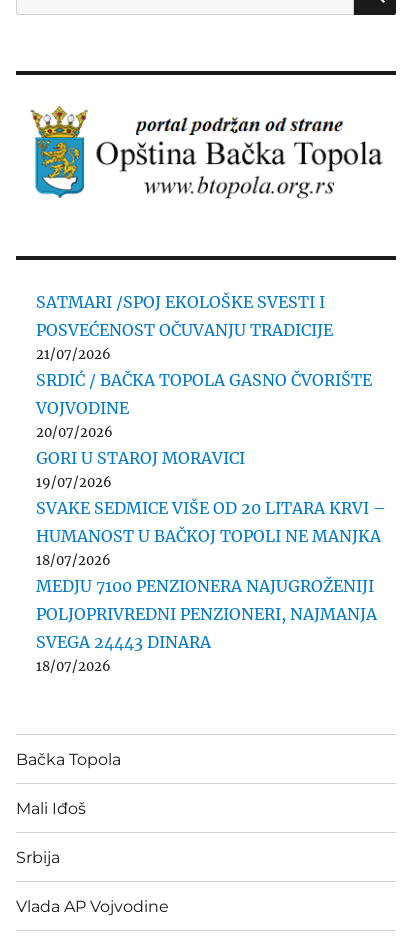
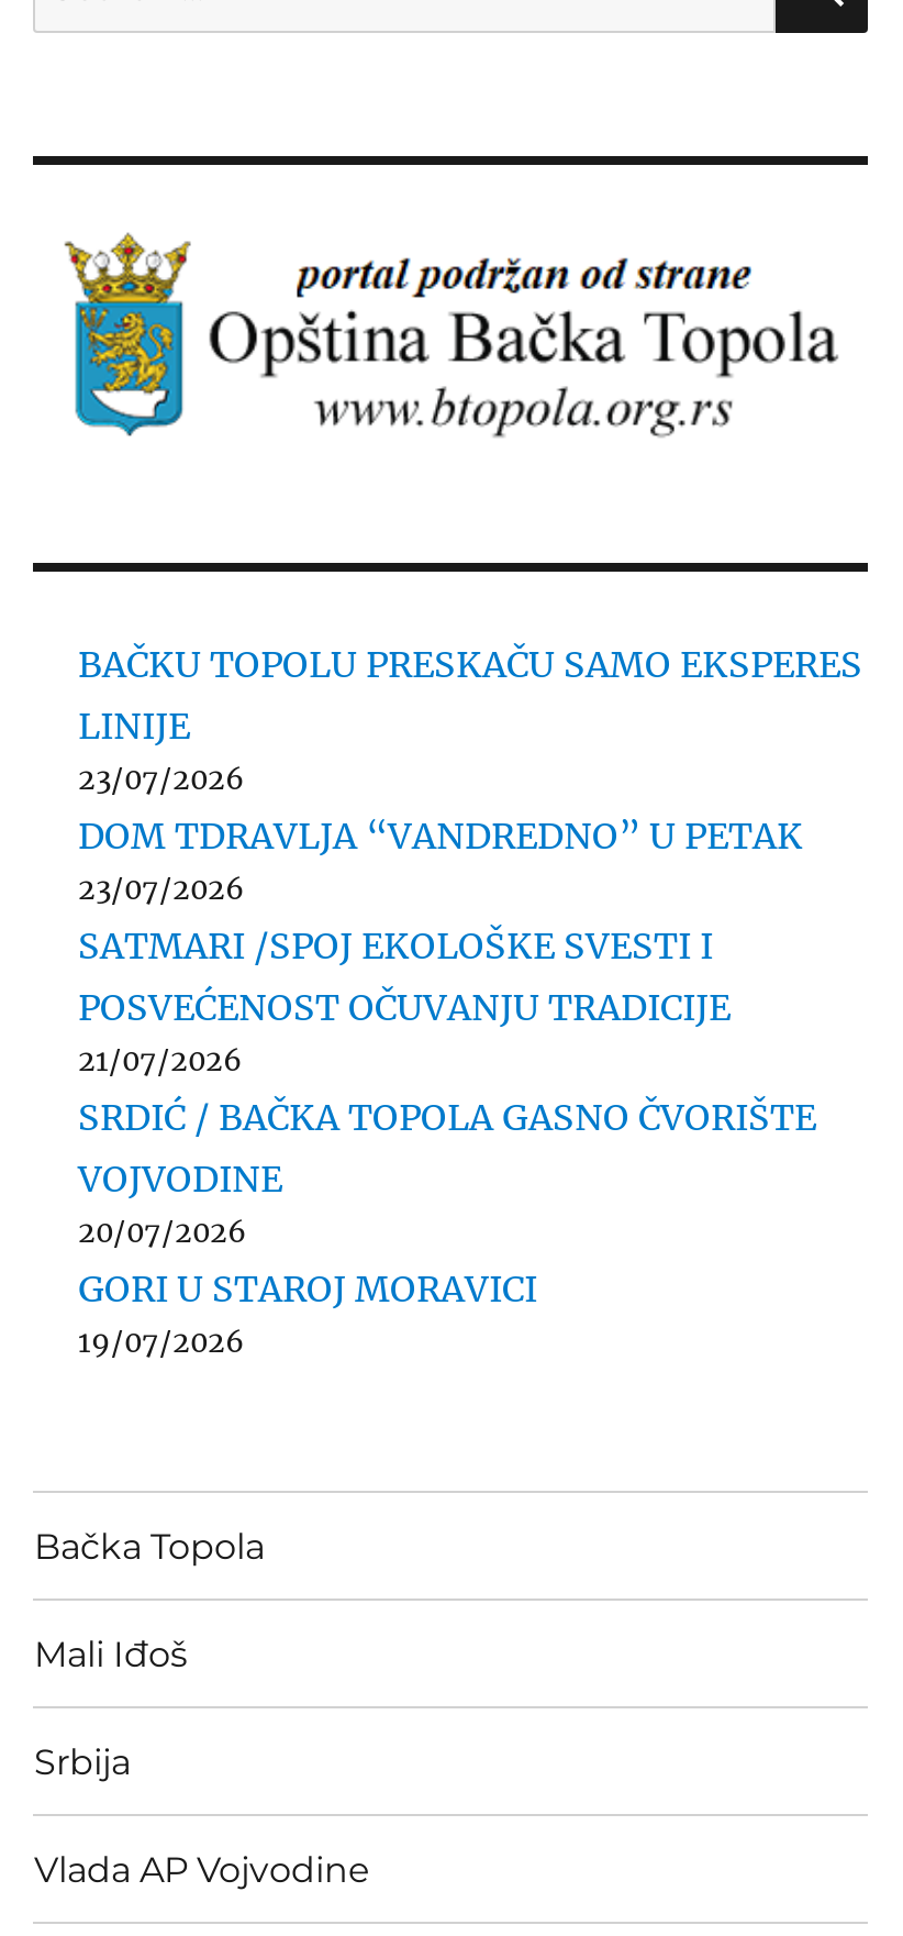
none -> [78,642,862,909] BAČKU TOPOLU PRESKAČU SAMO EKSPERES | LINIJE | 23/07/2026 | DOM TDRAVLJA “VANDREDNO” U PETAK | 23/07/2026
moved [36,292,372,491] -> [78,924,816,1361]: SATMARI /SPOJ EKOLOŠKE SVESTI I | POSVEĆENOST OČUVANJU TRADICIJE | 21/07/2026 | SRDIĆ / BAČKA TOPOLA GASNO ČVORIŠTE | VOJVODINE | 20/07/2026 | GORI U STAROJ MORAVICI | 19/07/2026
[36,498,386,675] SVAKE SEDMICE VIŠE OD 20 LITARA KRVI – | HUMANOST U BAČKOJ TOPOLI NE MANJKA | 18/07/2026 | MEDJU 7100 PENZIONERA NAJUGROŽENIJI | POLJOPRIVREDNI PENZIONERI, NAJMANJA | SVEGA 24443 DINARA | 18/07/2026 -> none

